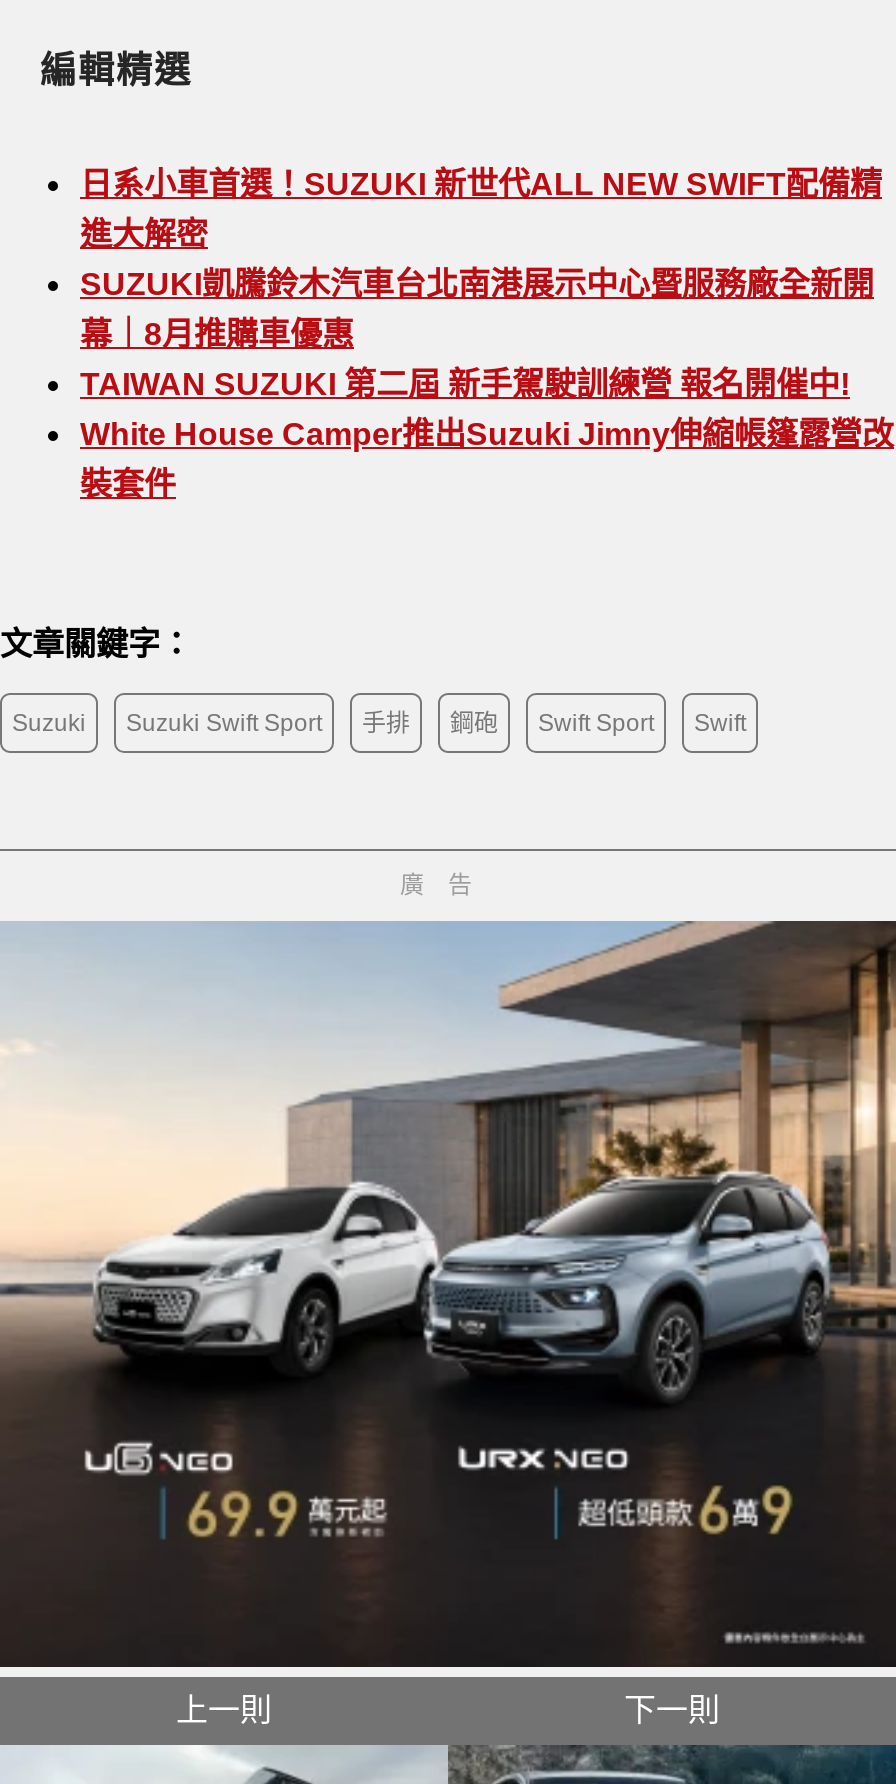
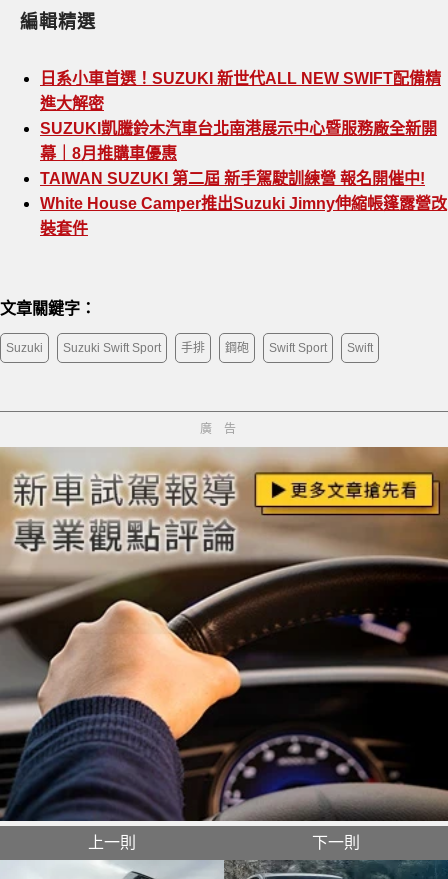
[6,920,890,1668] [image] -> [3,447,445,822] [image]

